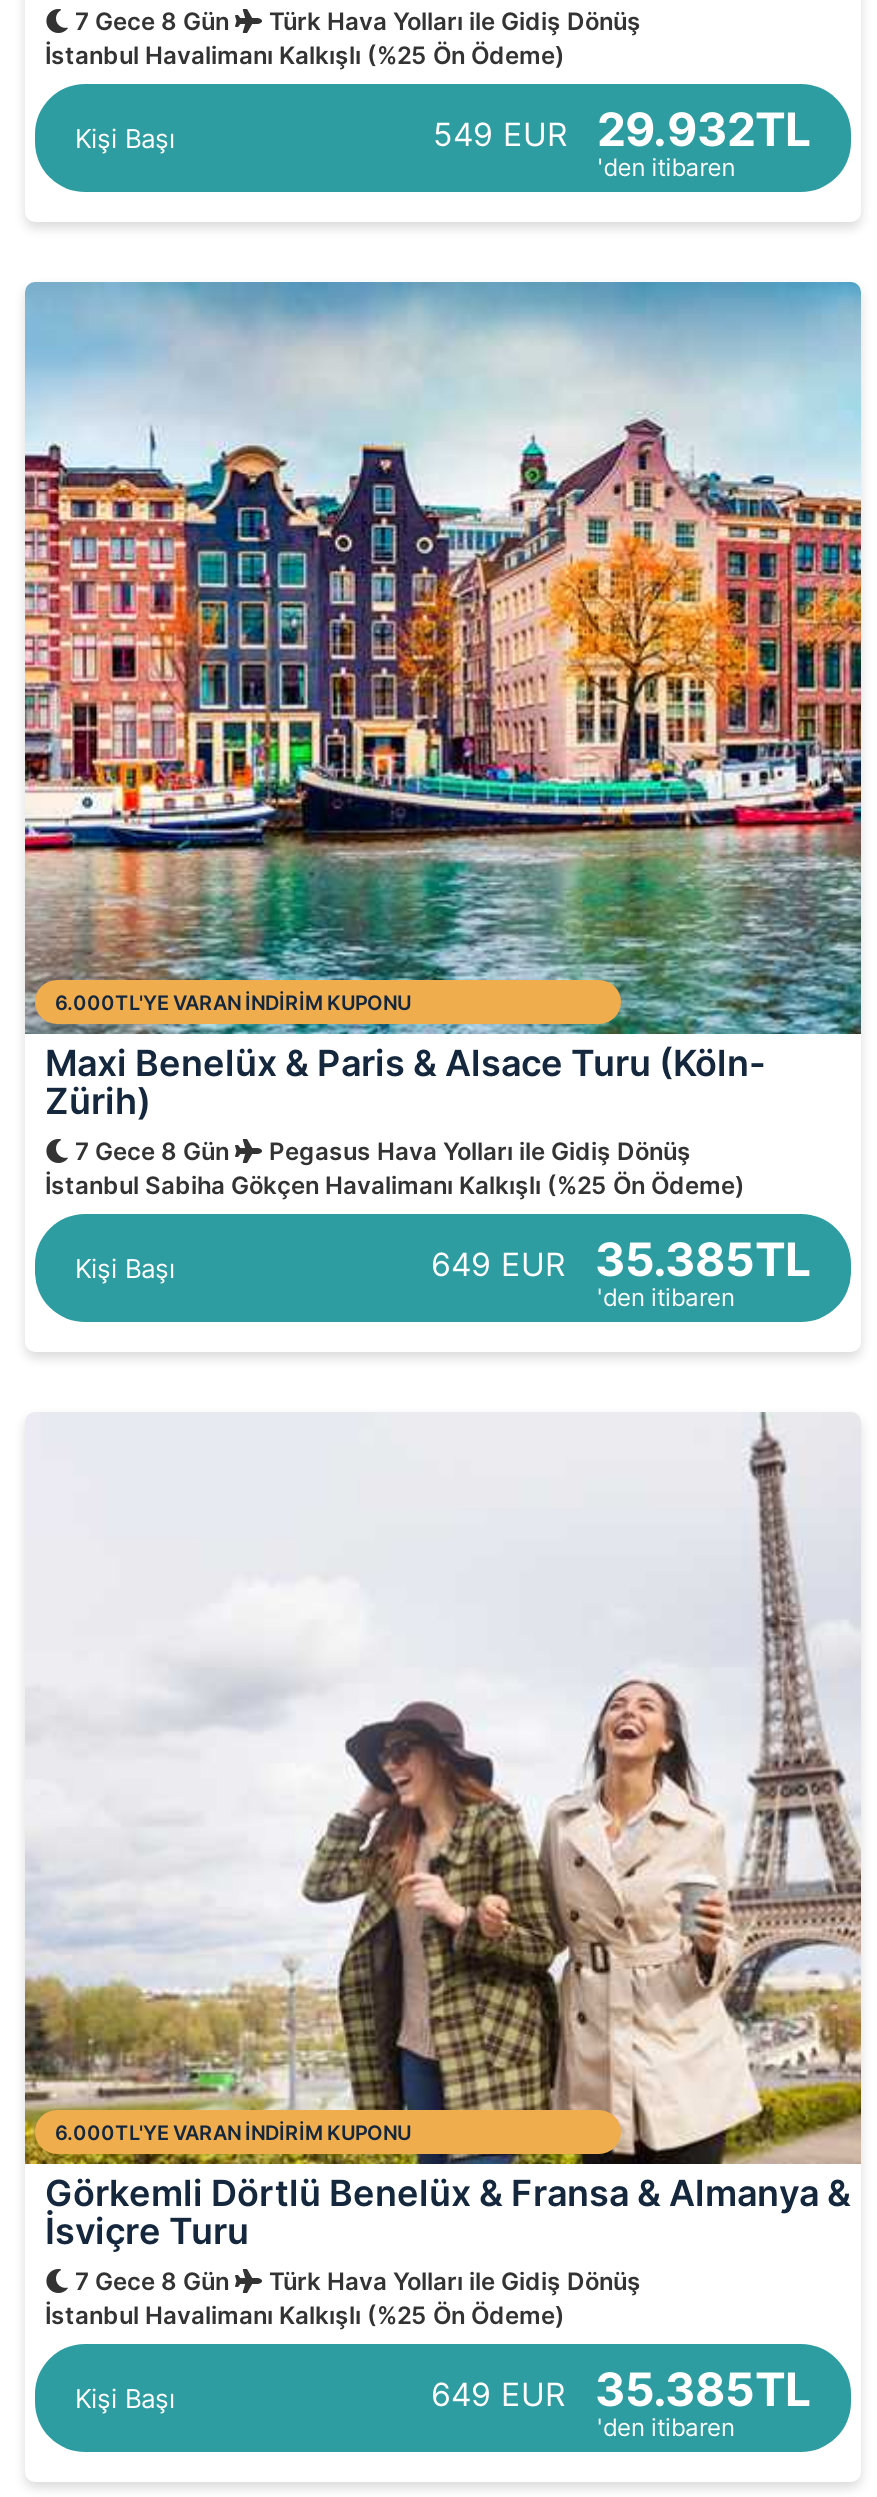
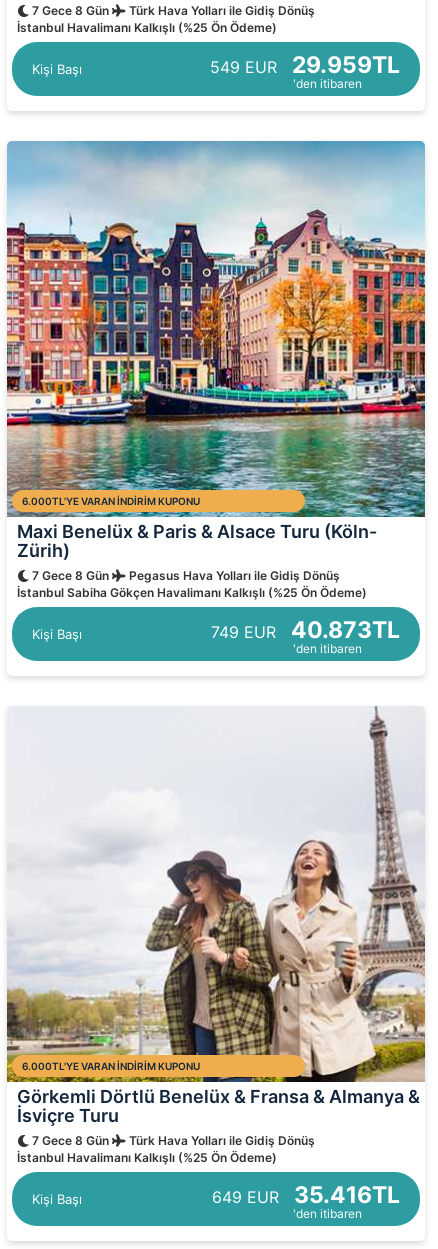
[433,102,811,158] 549 EUR 29.932TL -> [210,51,400,79] 549 EUR 29.959TL
[431,1232,811,1288] 649 EUR 35.385TL -> [211,616,400,644] 749 EUR 40.873TL
[431,2362,811,2418] 649 EUR 35.385TL -> [212,1181,400,1209] 649 EUR 35.416TL

